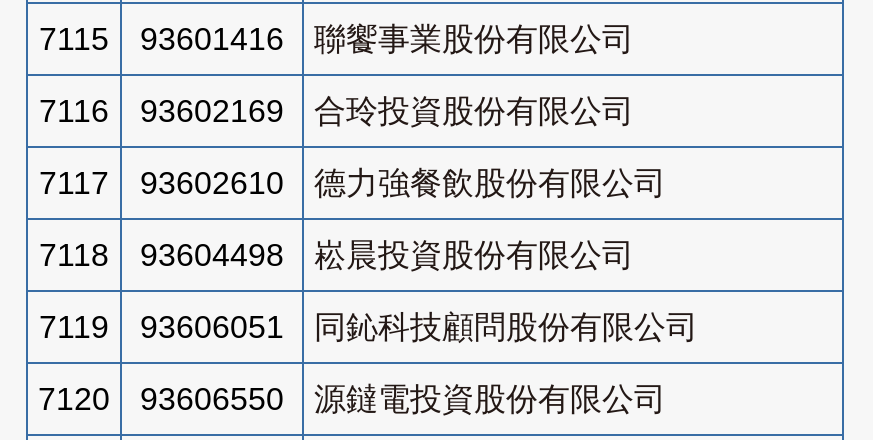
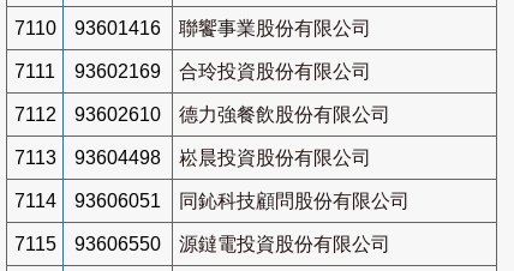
[39,22,634,56] 7115 93601416 聯饗事業股份有限公司 -> [14,18,371,38] 7110 93601416 聯饗事業股份有限公司
[39,94,634,128] 7116 93602169 合玲投資股份有限公司 -> [14,61,371,81] 7111 93602169 合玲投資股份有限公司
[39,166,666,200] 7117 93602610 德力強餐飲股份有限公司 -> [14,104,390,125] 7112 93602610 德力強餐飲股份有限公司
[39,238,634,272] 7118 93604498 崧晨投資股份有限公司 -> [14,147,371,168] 7113 93604498 崧晨投資股份有限公司
[39,310,698,344] 7119 93606051 同鈊科技顧問股份有限公司 -> [14,191,410,211] 7114 93606051 同鈊科技顧問股份有限公司
[38,382,666,416] 7120 93606550 源鐽電投資股份有限公司 -> [14,234,390,254] 7115 93606550 源鐽電投資股份有限公司

